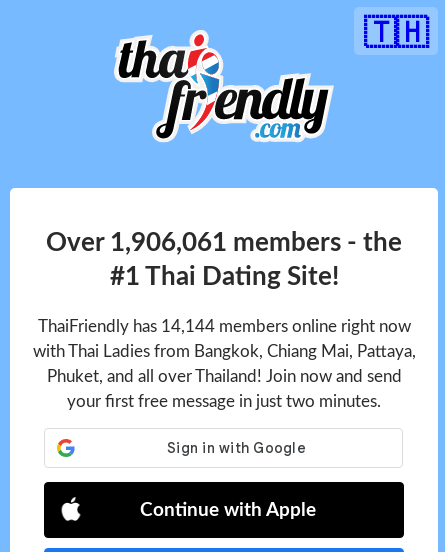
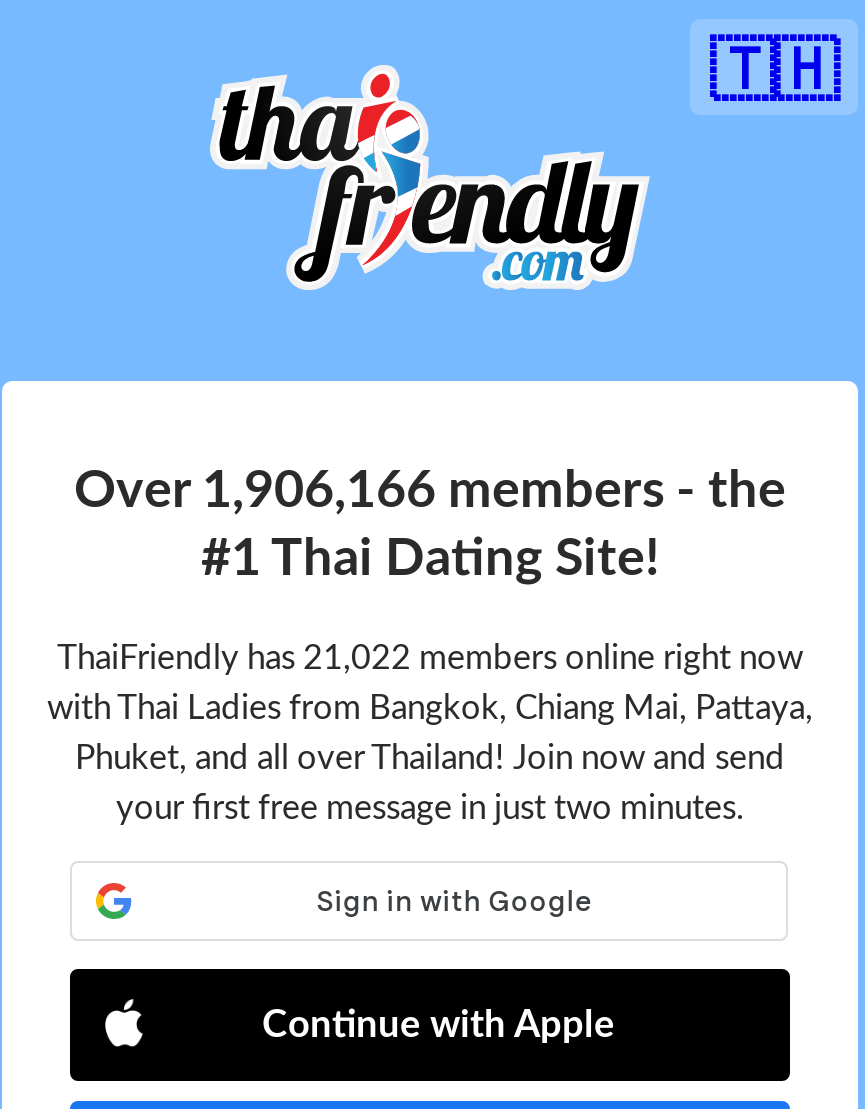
[46,230,402,256] Over 1,906,061 members - the -> [74,465,786,517] Over 1,906,166 members - the
[37,318,410,335] ThaiFriendly has 14,144 members online right now -> [57,641,803,675] ThaiFriendly has 21,022 members online right now

